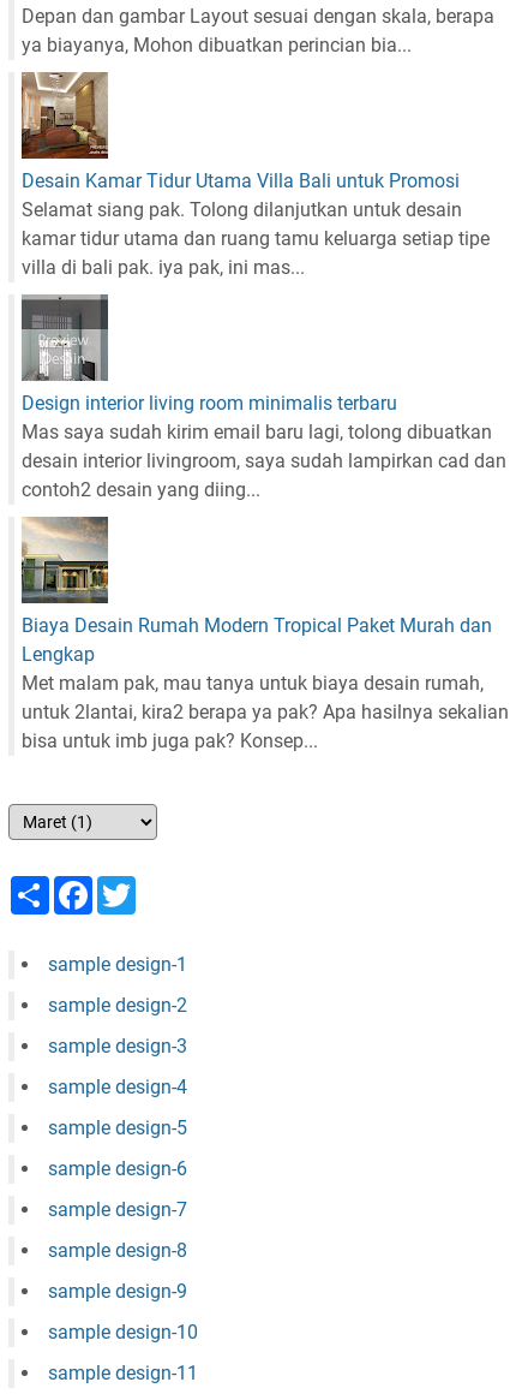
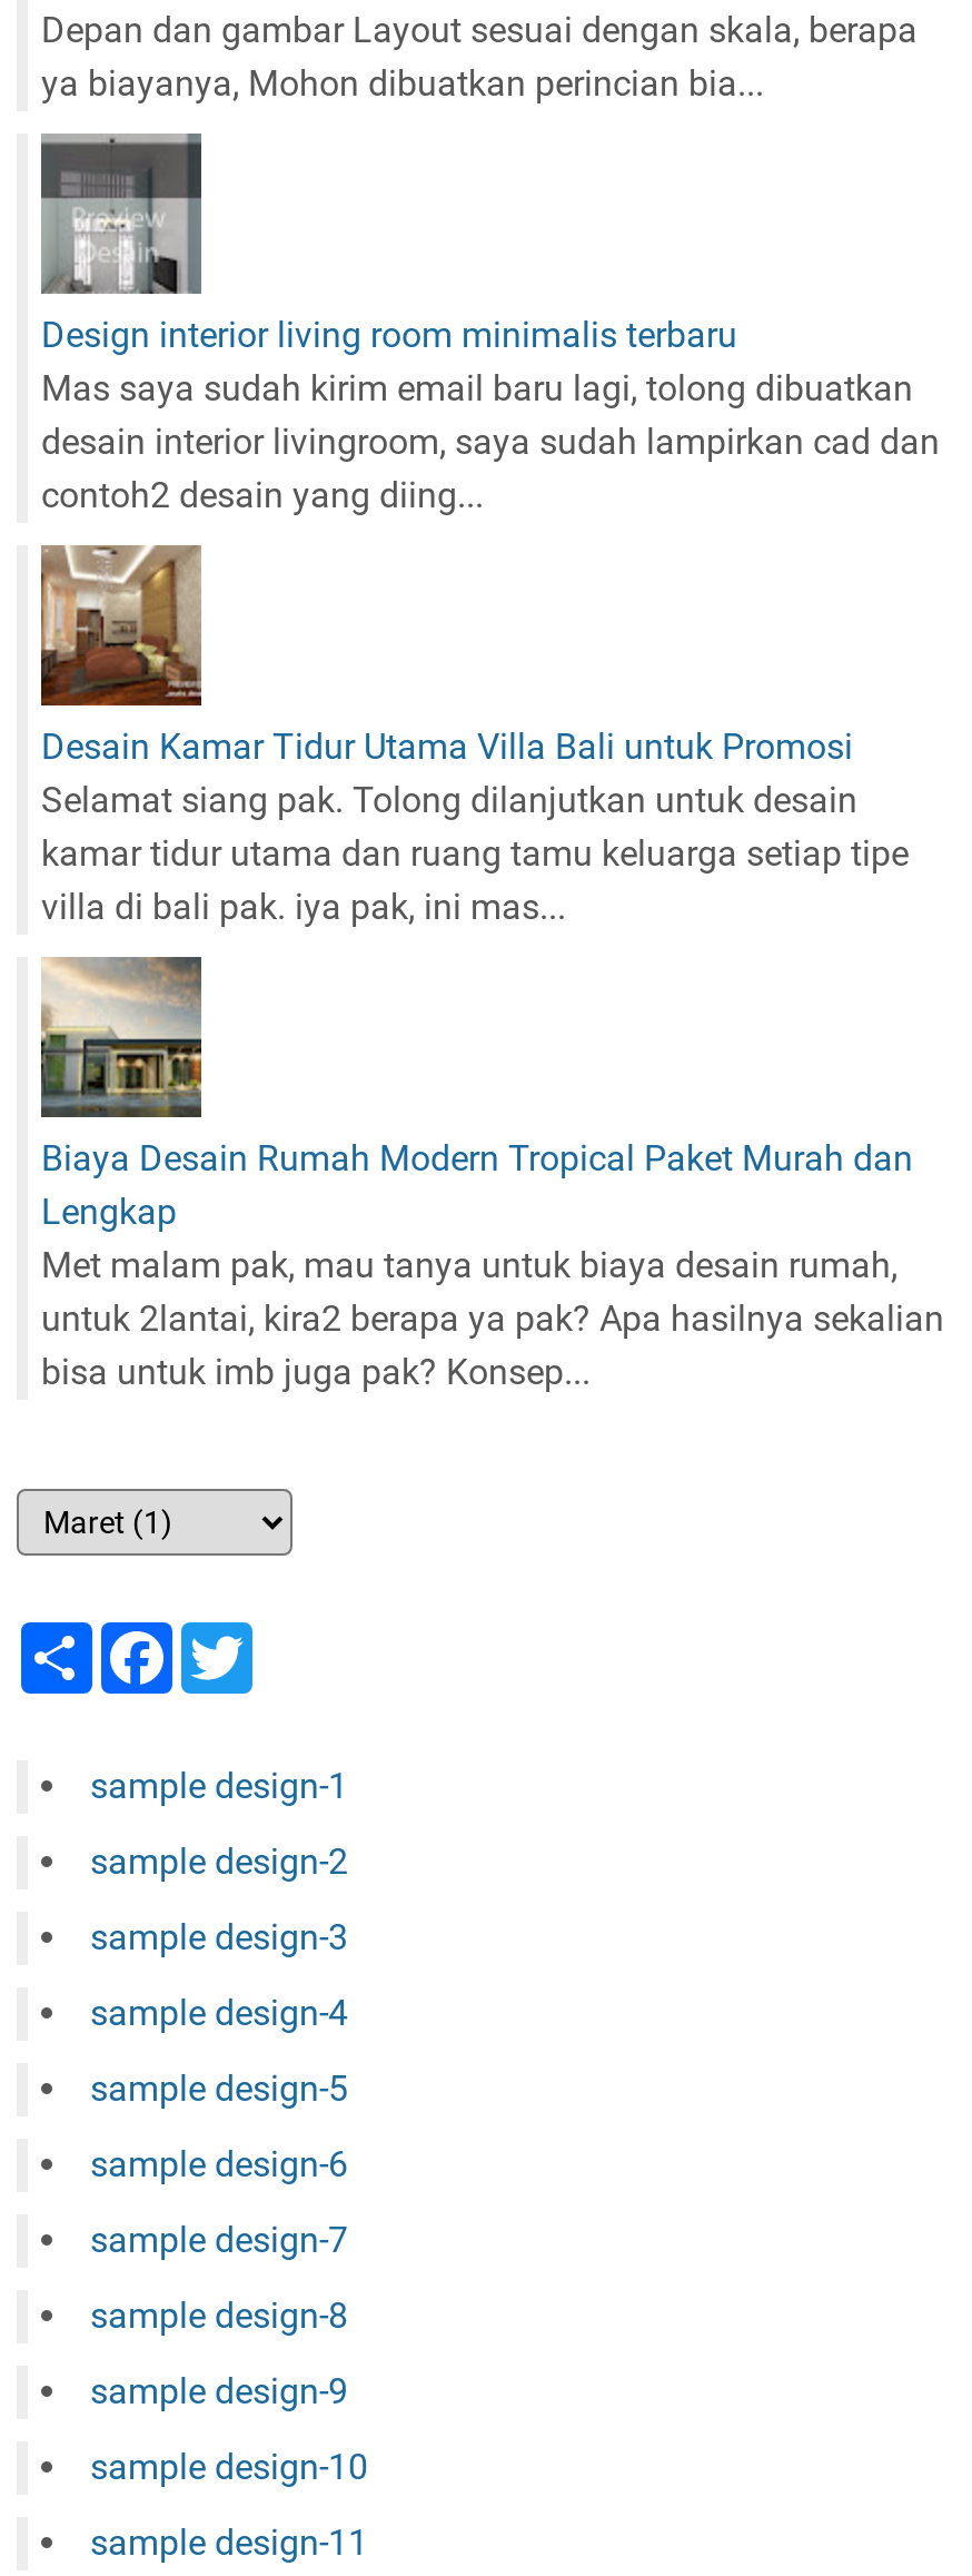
moved [19,71,490,278] -> [37,543,909,927]: [image] | Desain Kamar Tidur Utama Villa Bali untuk Promosi | Selamat siang pak. Tolong dilanjutkan untuk desain | kamar tidur utama dan ruang tamu keluarga setiap tipe | villa di bali pak. iya pak, ini mas...
moved [20,294,506,501] -> [39,134,940,515]: [image] | Design interior living room minimalis terbaru | Mas saya sudah kirim email baru lagi, tolong dibuatkan | desain interior livingroom, saya sudah lampirkan cad dan | contoh2 desain yang diing...

